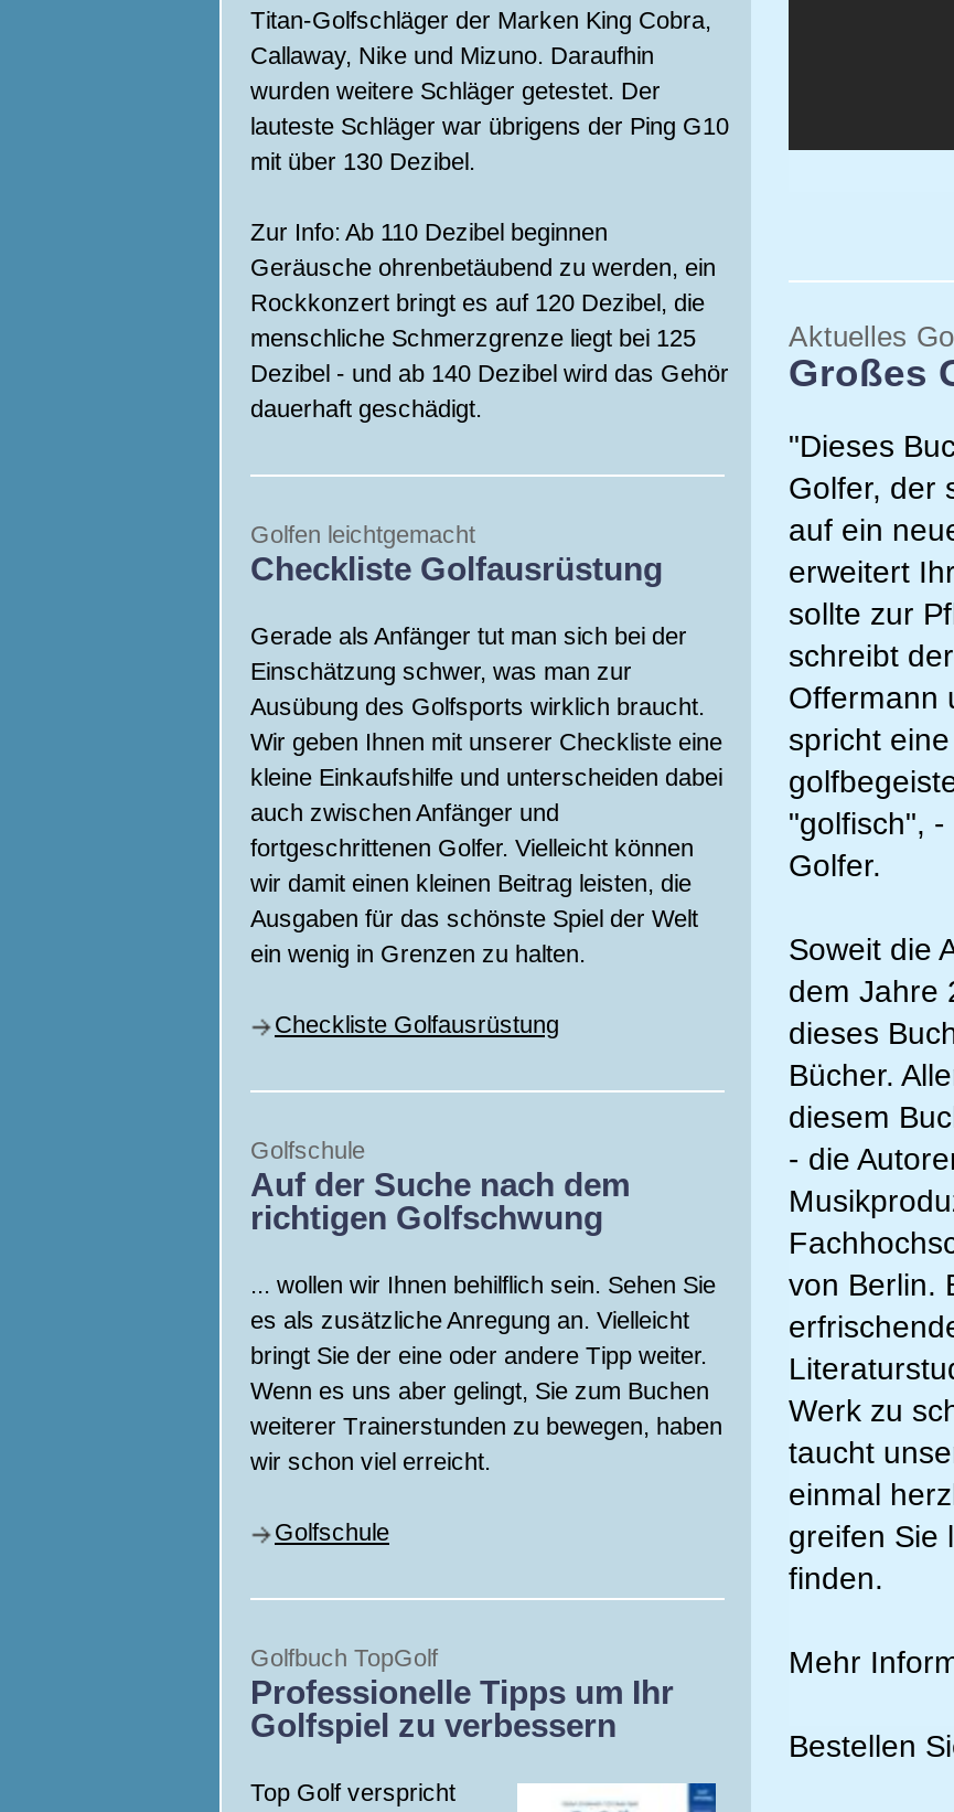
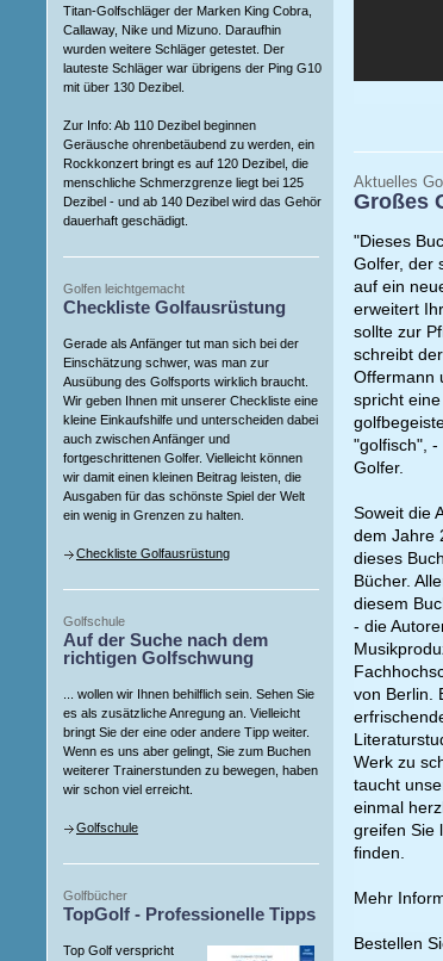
[250,1644,674,1744] Golfbuch TopGolf | Professionelle Tipps um Ihr | Golfspiel zu verbessern -> [63,888,316,924] Golfbücher | TopGolf - Professionelle Tipps

